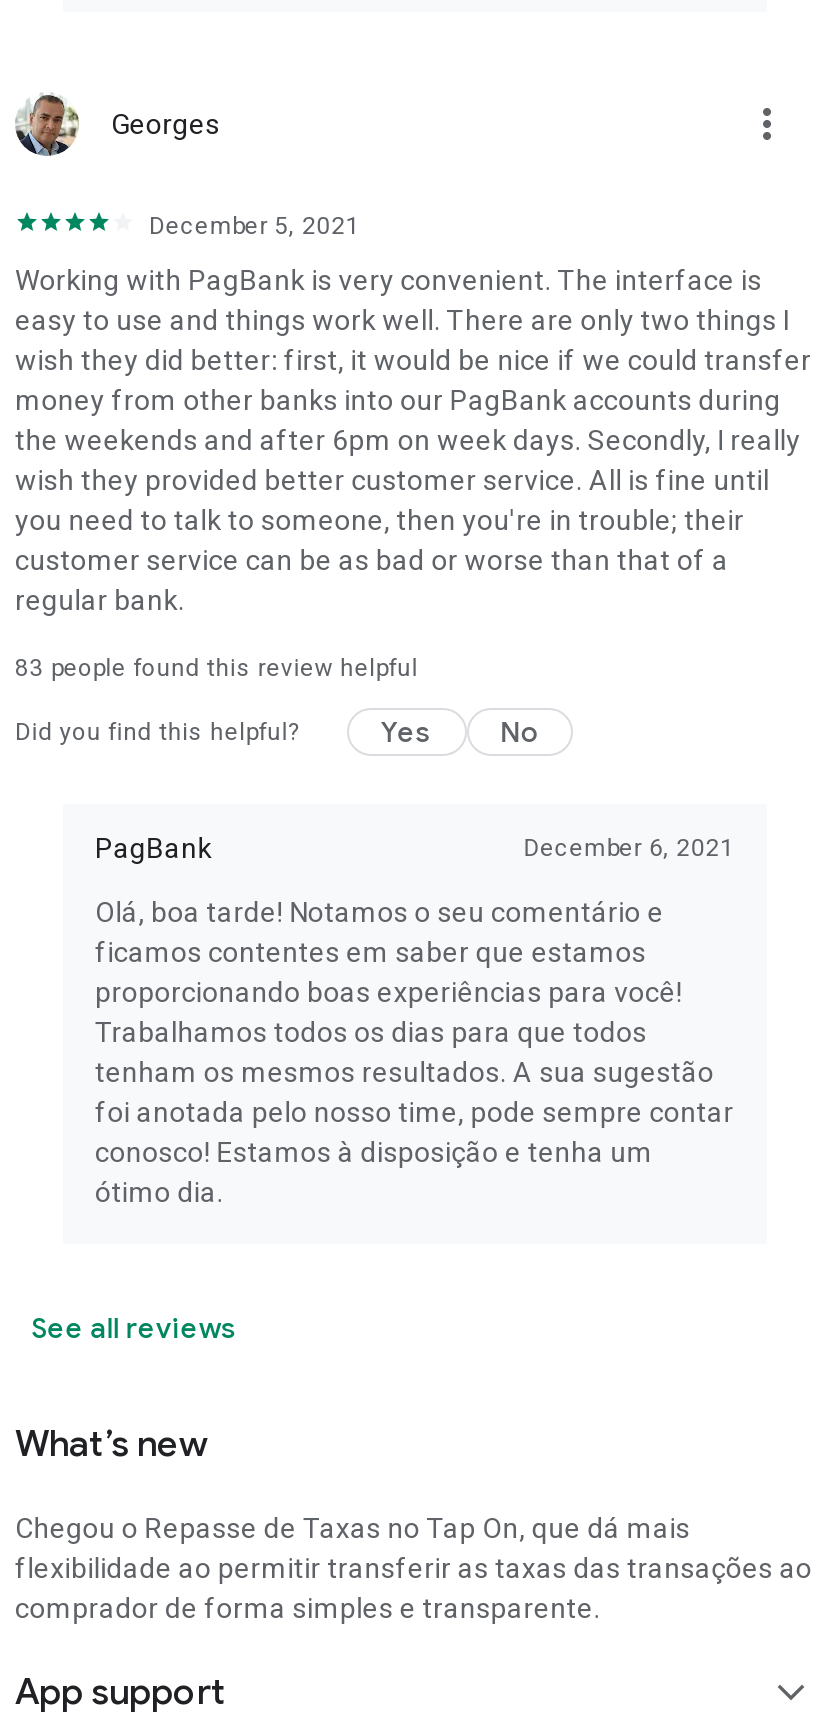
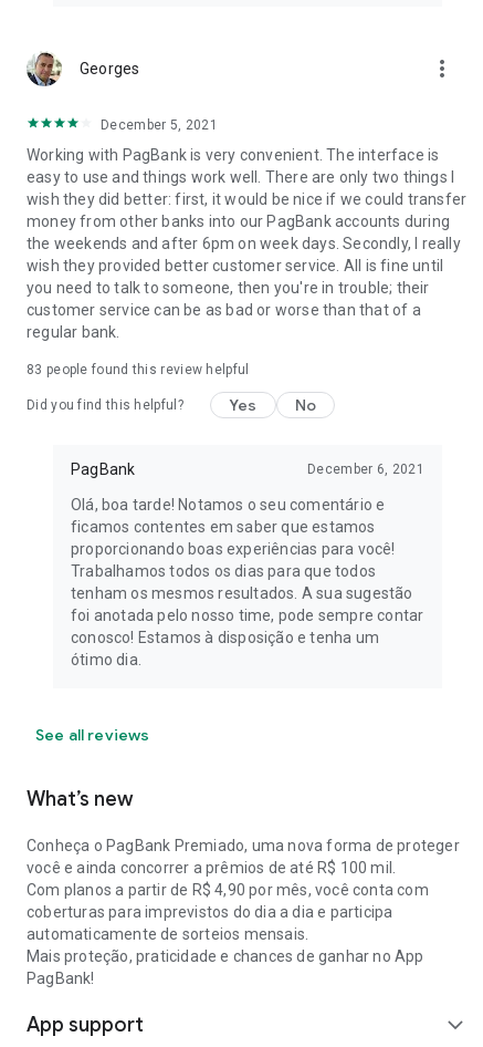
[15,1512,812,1624] Chegou o Repasse de Taxas no Tap On, que dá mais | flexibilidade ao permitir transferir as taxas das transações ao | comprador de forma simples e transparente. -> [27,837,460,987] Conheça o PagBank Premiado, uma nova forma de proteger | você e ainda concorrer a prêmios de até R$ 100 mil. | Com planos a partir de R$ 4,90 por mês, você conta com | coberturas para imprevistos do dia a dia e participa | automaticamente de sorteios mensais. | Mais proteção, praticidade e chances de ganhar no App | PagBank!

